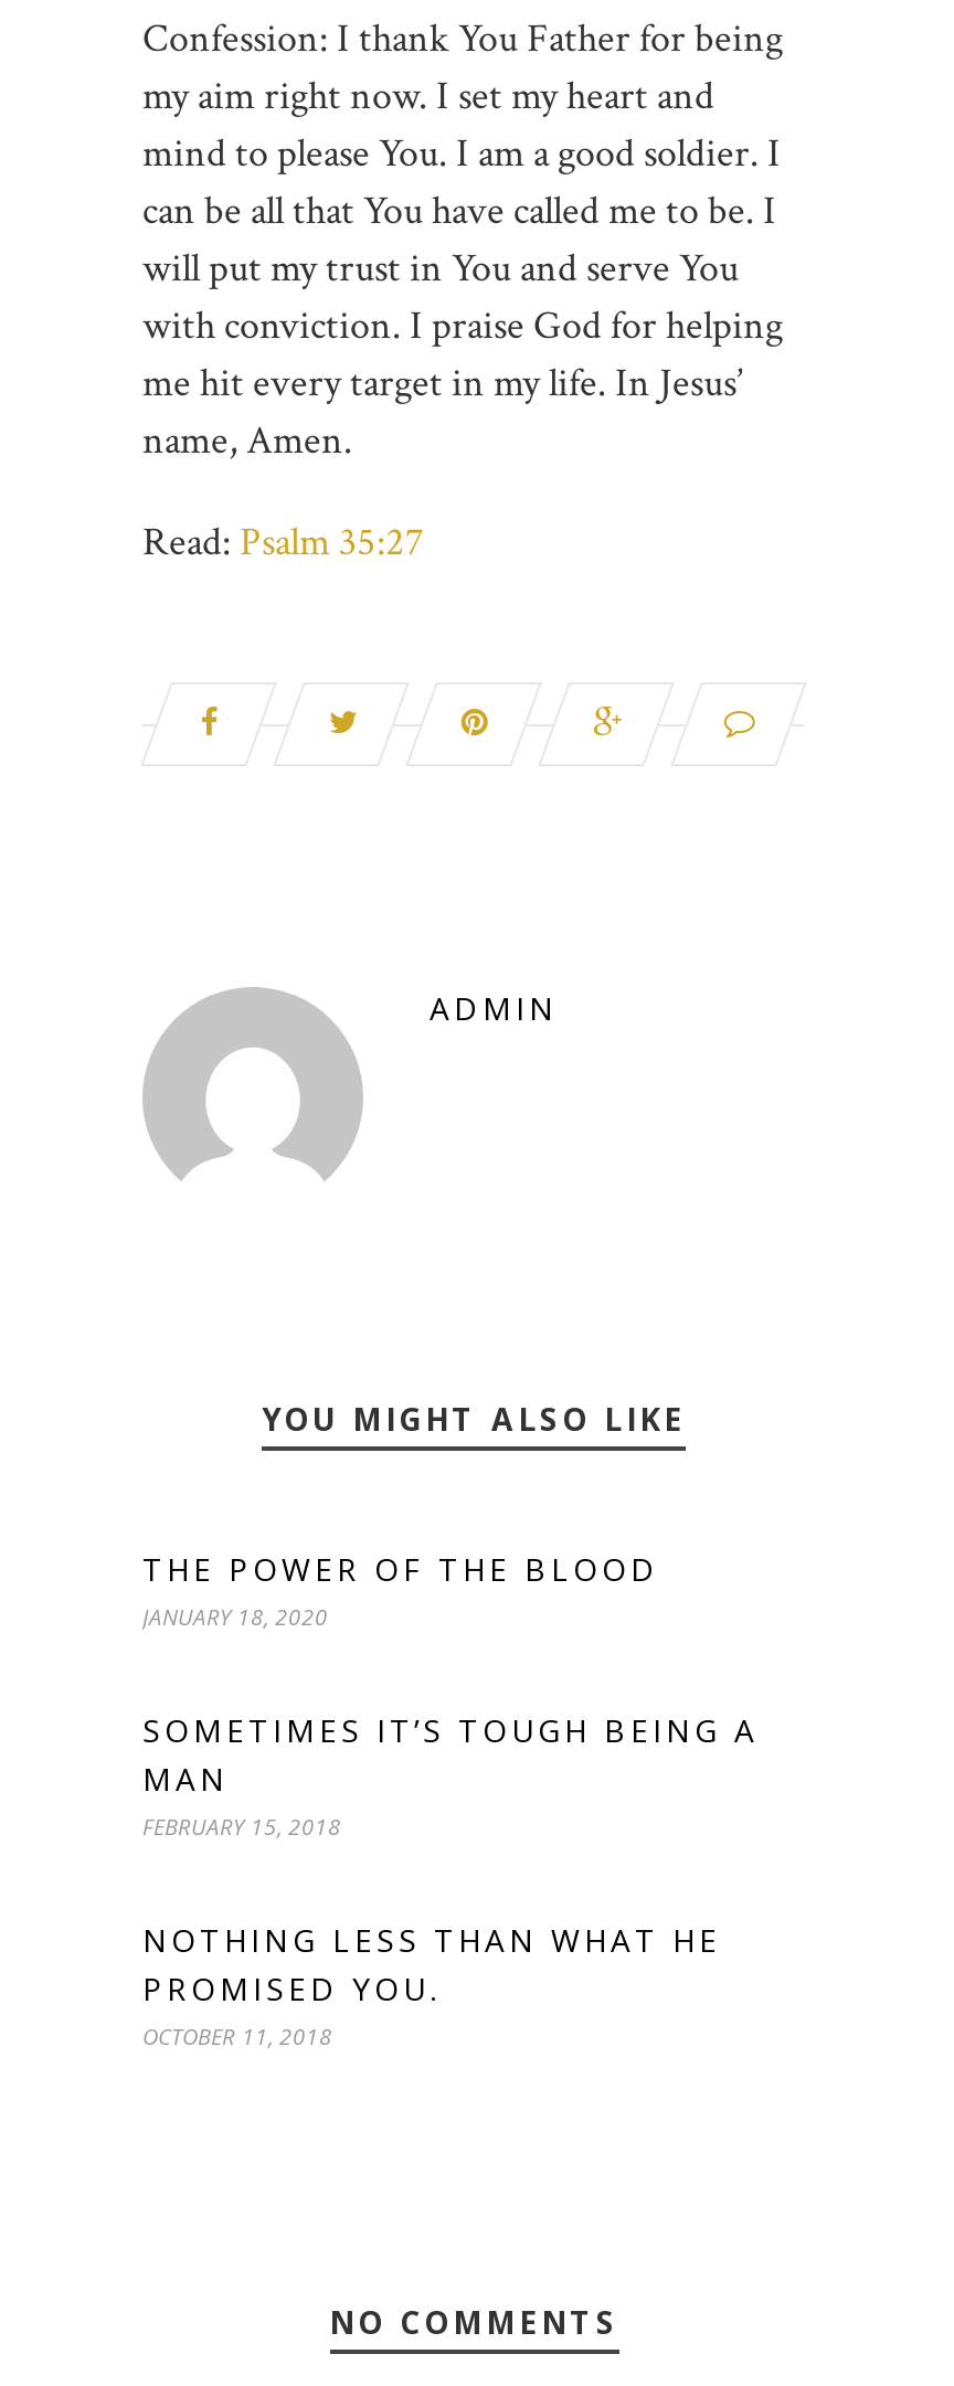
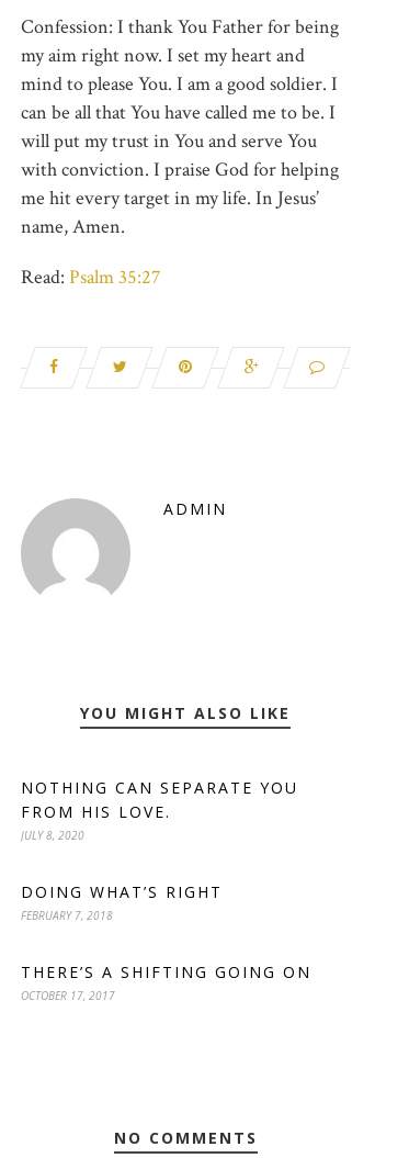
[142,1548,659,1631] THE POWER OF THE BLOOD | JANUARY 18, 2020 -> [21,777,298,843] NOTHING CAN SEPARATE YOU | FROM HIS LOVE. | JULY 8, 2020
[142,1709,759,1841] SOMETIMES IT’S TOUGH BEING A | MAN | FEBRUARY 15, 2018 -> [21,881,223,923] DOING WHAT’S RIGHT | FEBRUARY 7, 2018
[142,1919,721,2051] NOTHING LESS THAN WHAT HE | PROMISED YOU. | OCTOBER 11, 2018 -> [21,961,311,1003] THERE’S A SHIFTING GOING ON | OCTOBER 17, 2017

